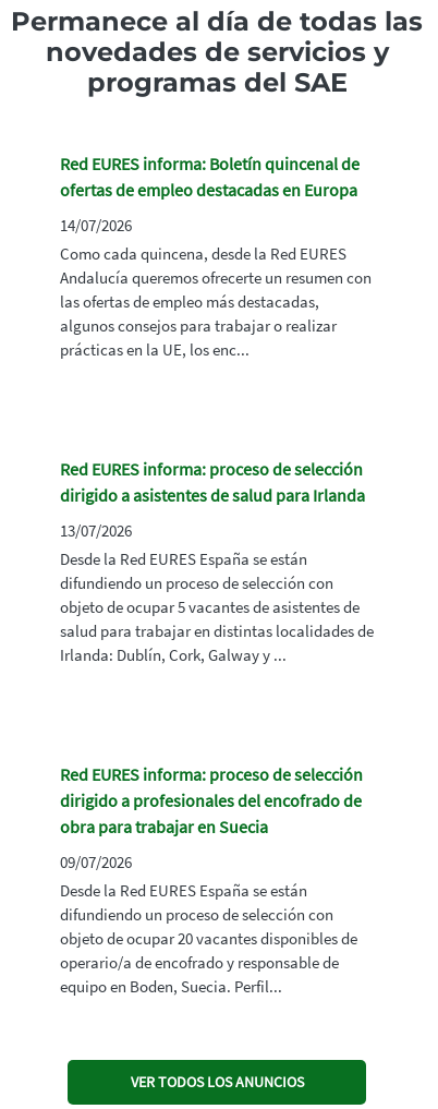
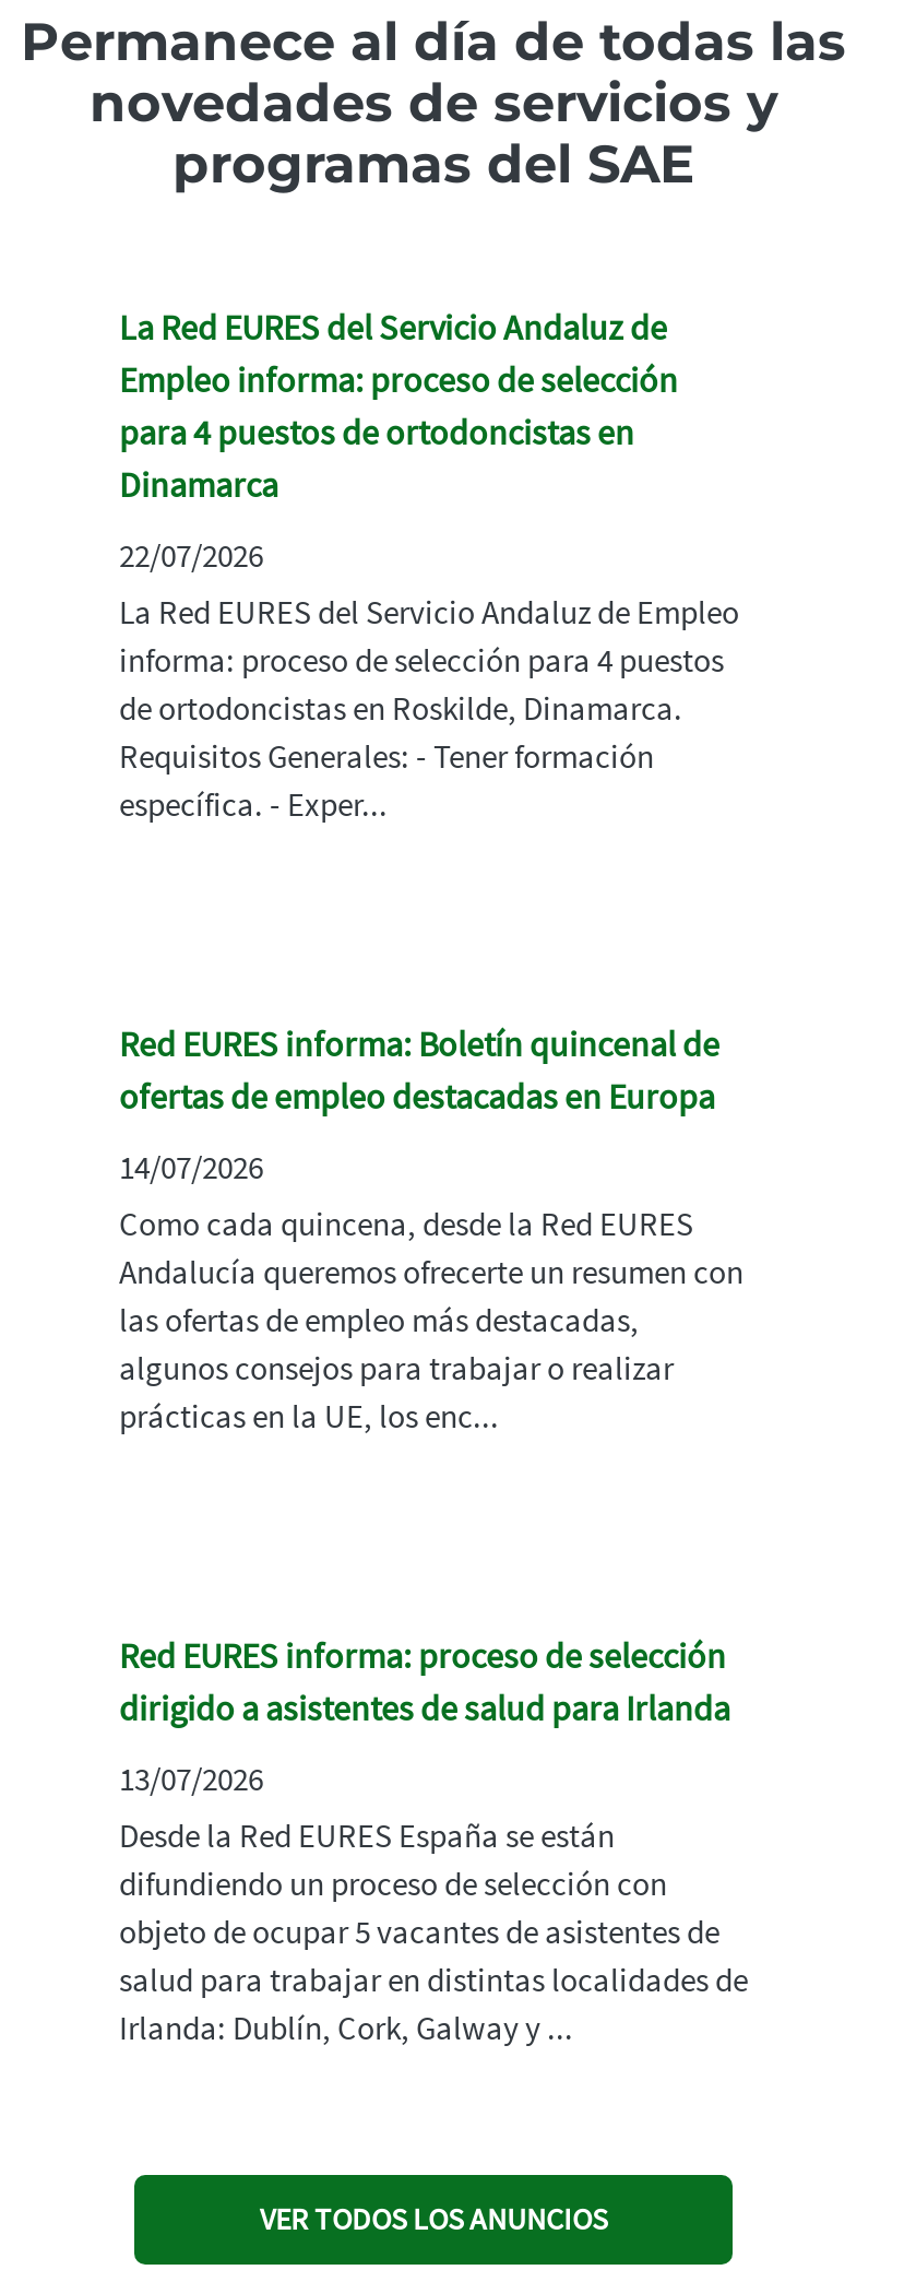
none -> [119,305,739,825] La Red EURES del Servicio Andaluz de | Empleo informa: proceso de selección | para 4 puestos de ortodoncistas en | Dinamarca | 22/07/2026 | La Red EURES del Servicio Andaluz de Empleo | informa: proceso de selección para 4 puestos | de ortodoncistas en Roskilde, Dinamarca. | Requisitos Generales: - Tener formación | específica. - Exper...
moved [60,153,374,665] -> [119,1021,748,2048]: Red EURES informa: Boletín quincenal de | ofertas de empleo destacadas en Europa | 14/07/2026 | ... | salud para trabajar en distintas localidades de | Irlanda: Dublín, Cork, Galway y ...
[60,763,363,997] Red EURES informa: proceso de selección | dirigido a profesionales del encofrado de | obra para trabajar en Suecia | 09/07/2026 | Desde la Red EURES España se están | difundiendo un proceso de selección con | objeto de ocupar 20 vacantes disponibles de | operario/a de encofrado y responsable de | equipo en Boden, Suecia. Perfil... -> none

